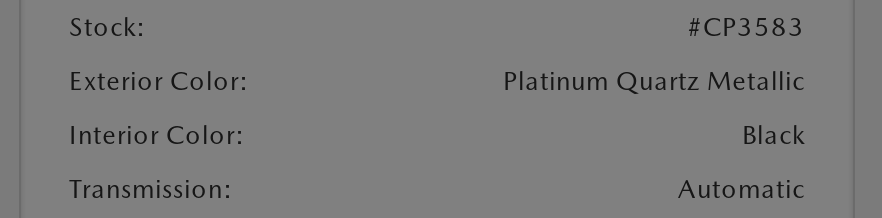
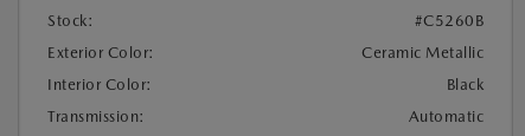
[688,11,805,41] #CP3583 -> [414,11,484,29] #C5260B
[503,65,805,95] Platinum Quartz Metallic -> [361,43,484,61] Ceramic Metallic

